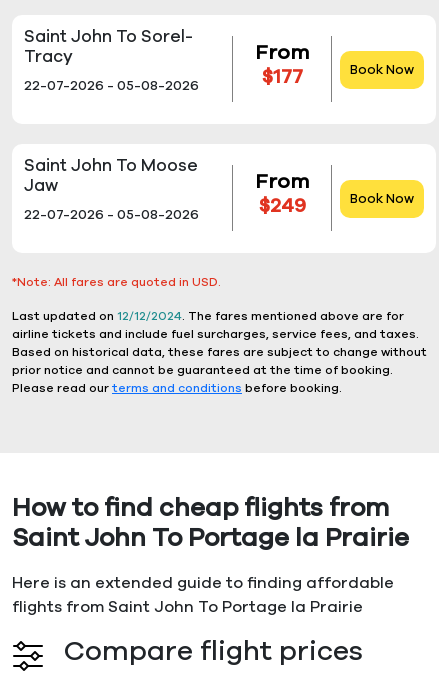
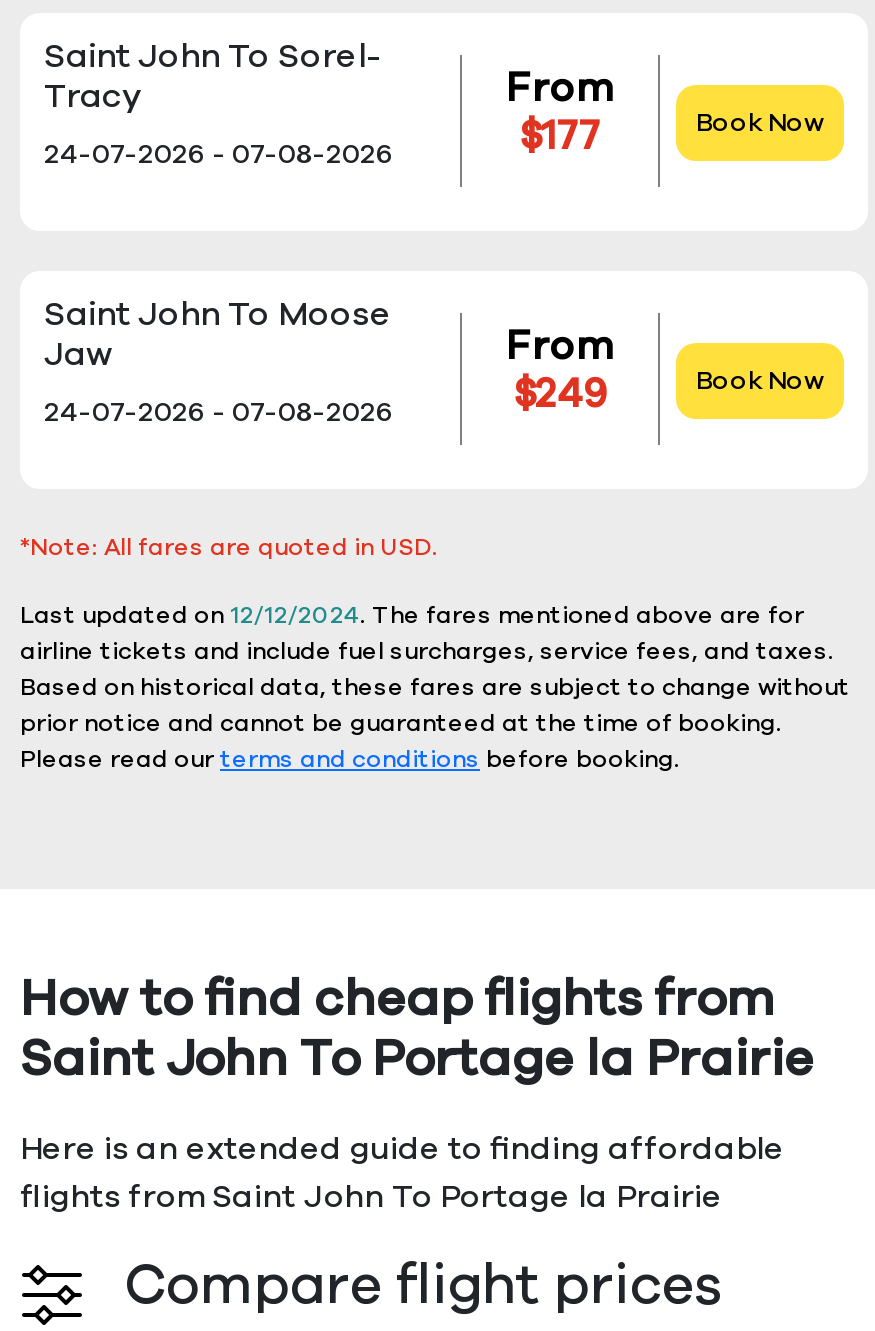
[24,76,199,95] 22-07-2026 - 05-08-2026 -> [44,135,394,173] 24-07-2026 - 07-08-2026
[24,205,199,224] 22-07-2026 - 05-08-2026 -> [44,393,394,431] 24-07-2026 - 07-08-2026

